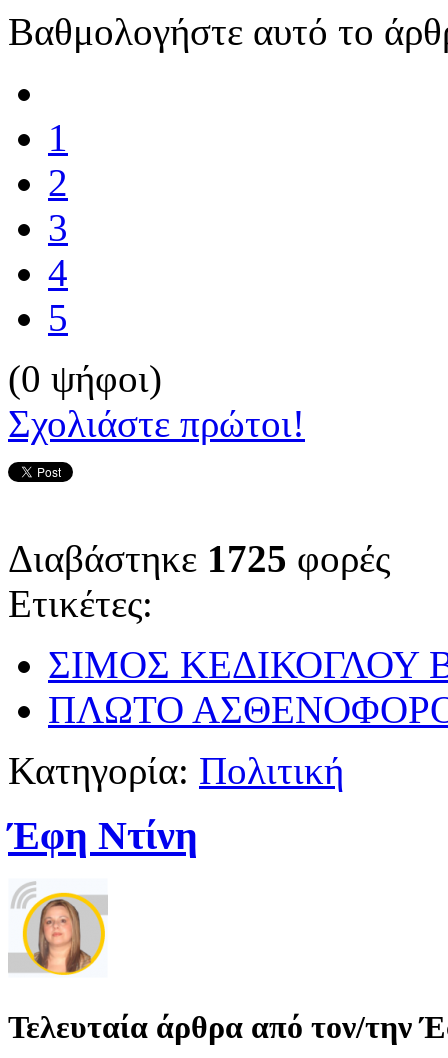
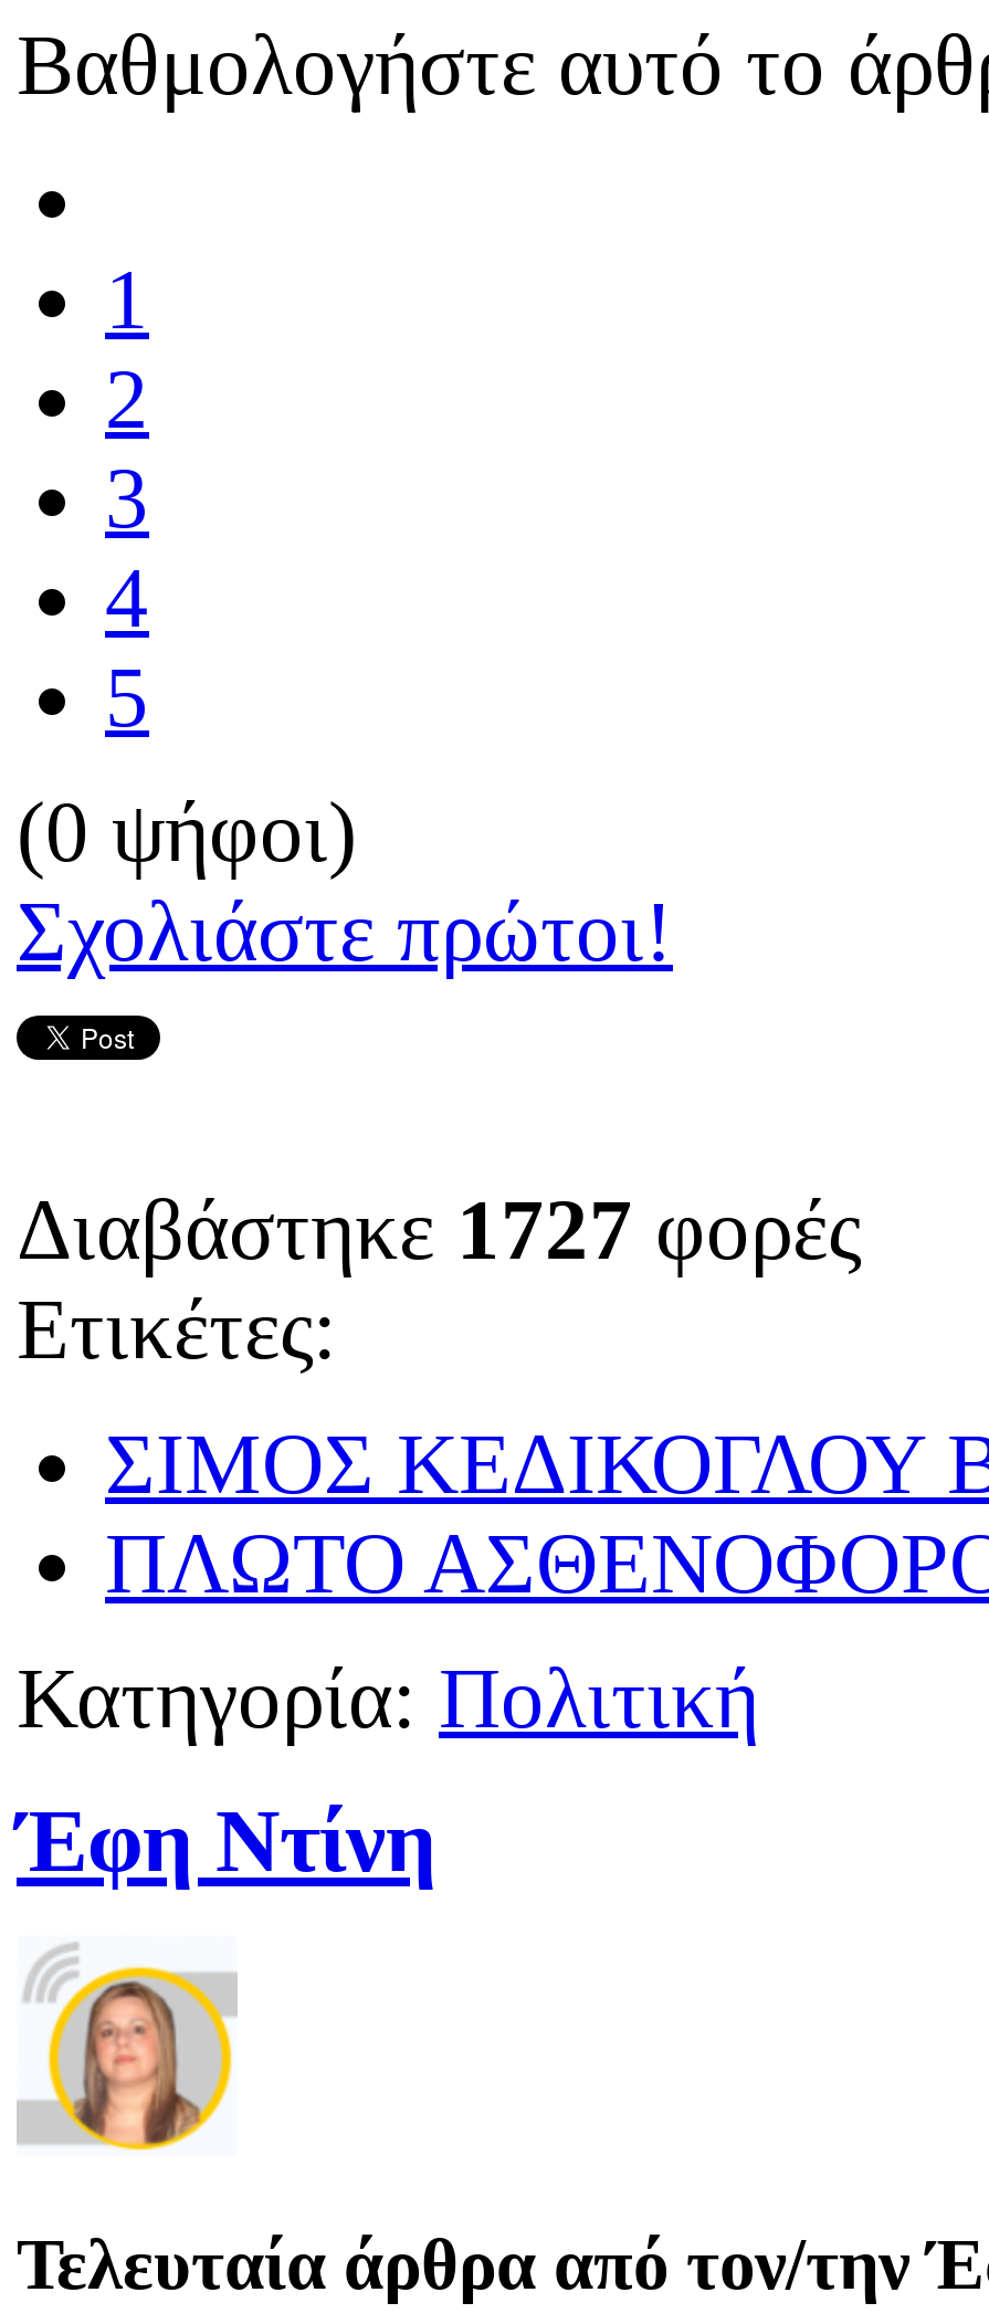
[8,537,390,580] Διαβάστηκε 1725 φορές -> [17,1182,861,1277] Διαβάστηκε 1727 φορές

